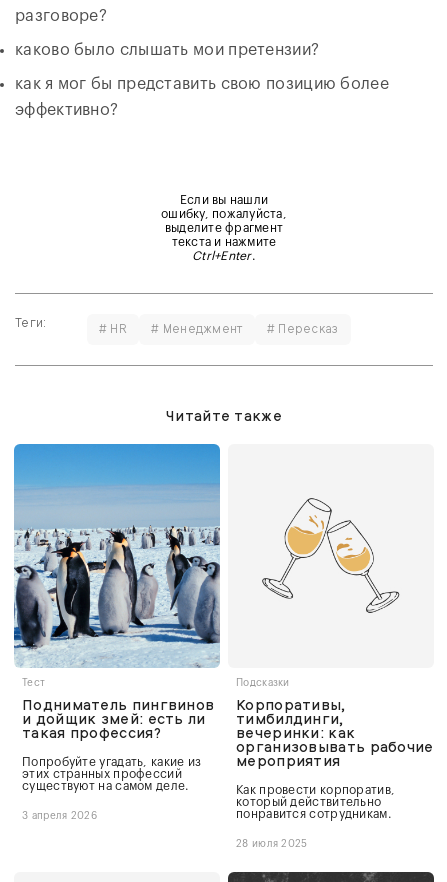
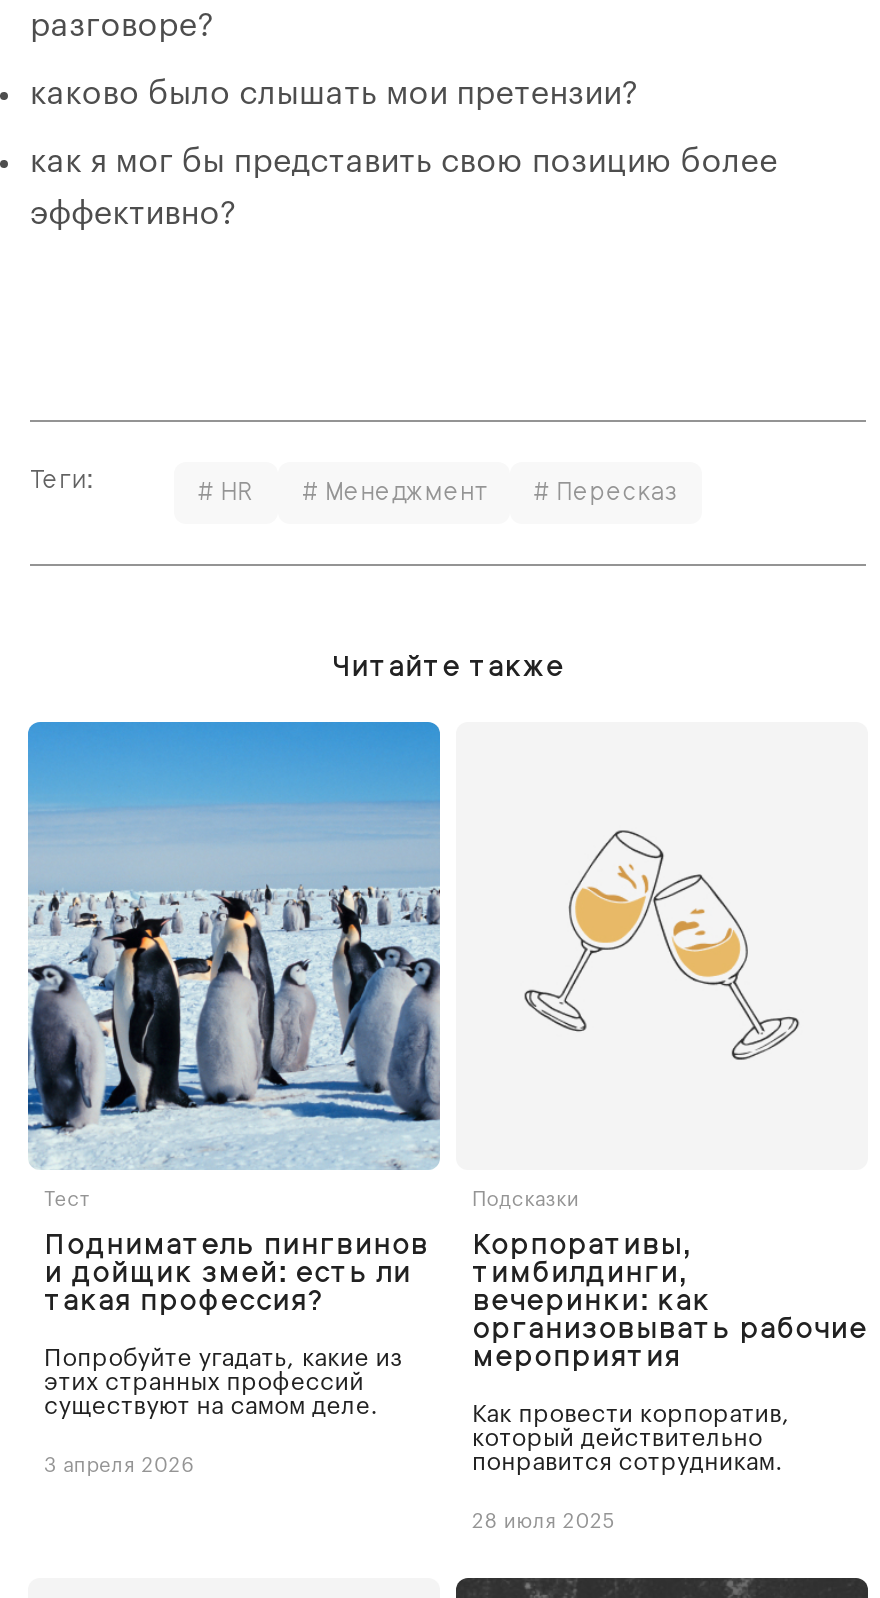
[161,193,287,261] Если вы нашли | ошибку, пожалуйста, | выделите фрагмент | текста и нажмите | Ctrl+Enter. -> none

